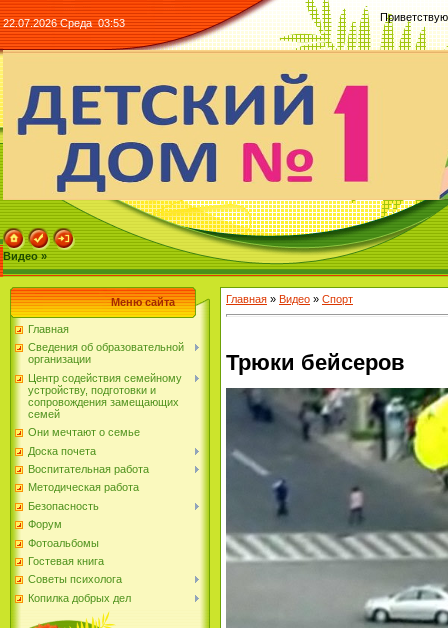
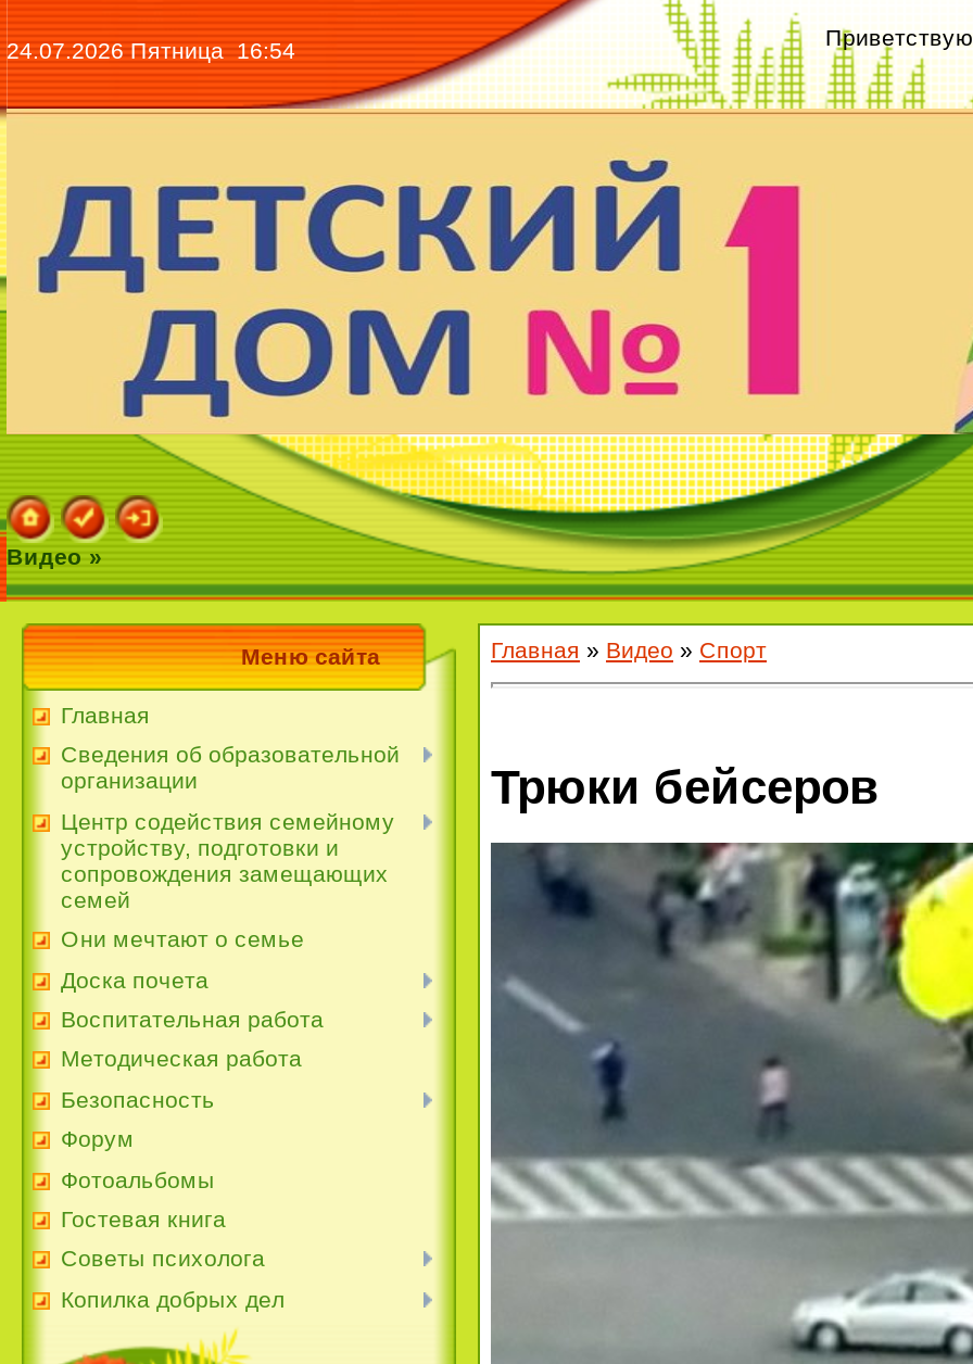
[3,17,125,29] 22.07.2026 Среда 03:53 -> [7,37,295,63] 24.07.2026 Пятница 16:54

